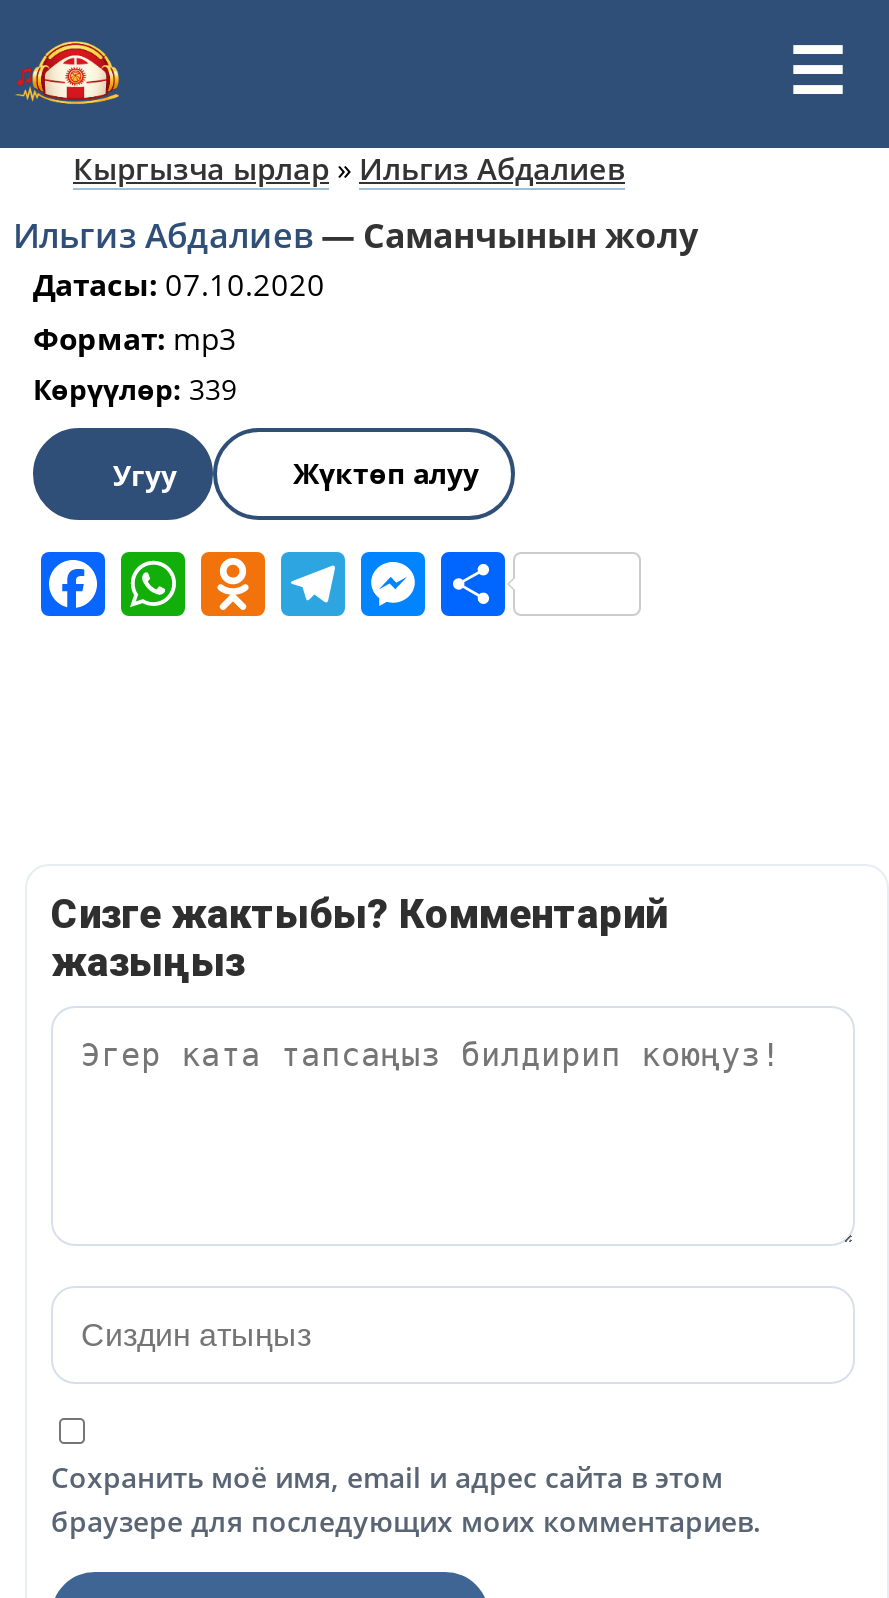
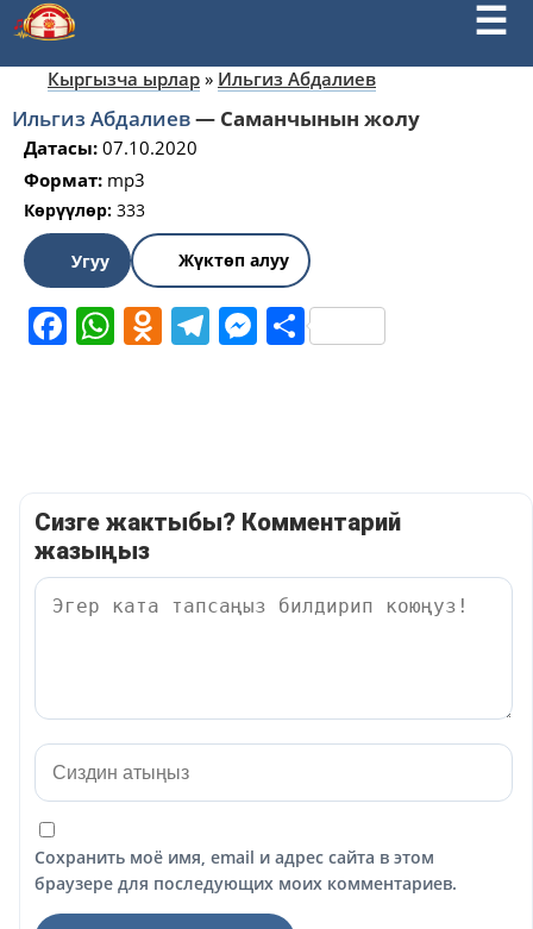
[33,370,237,408] Көрүүлөр: 339 -> [24,199,145,221] Көрүүлөр: 333

